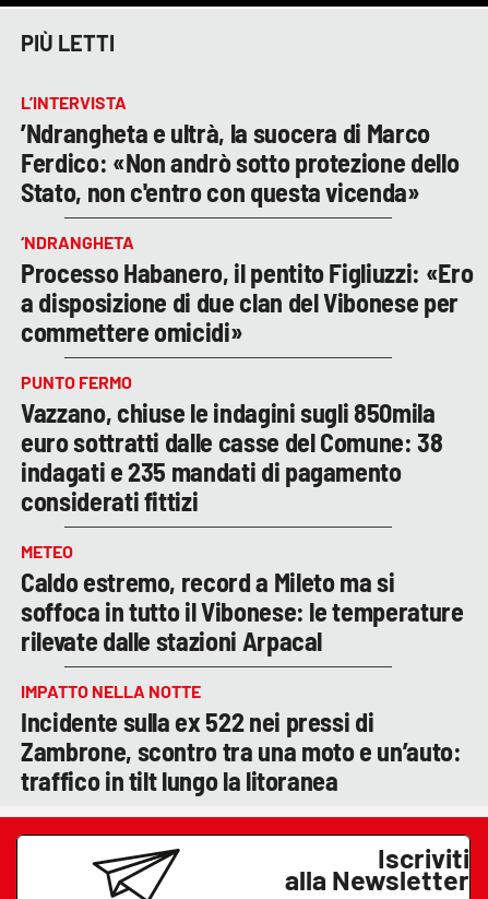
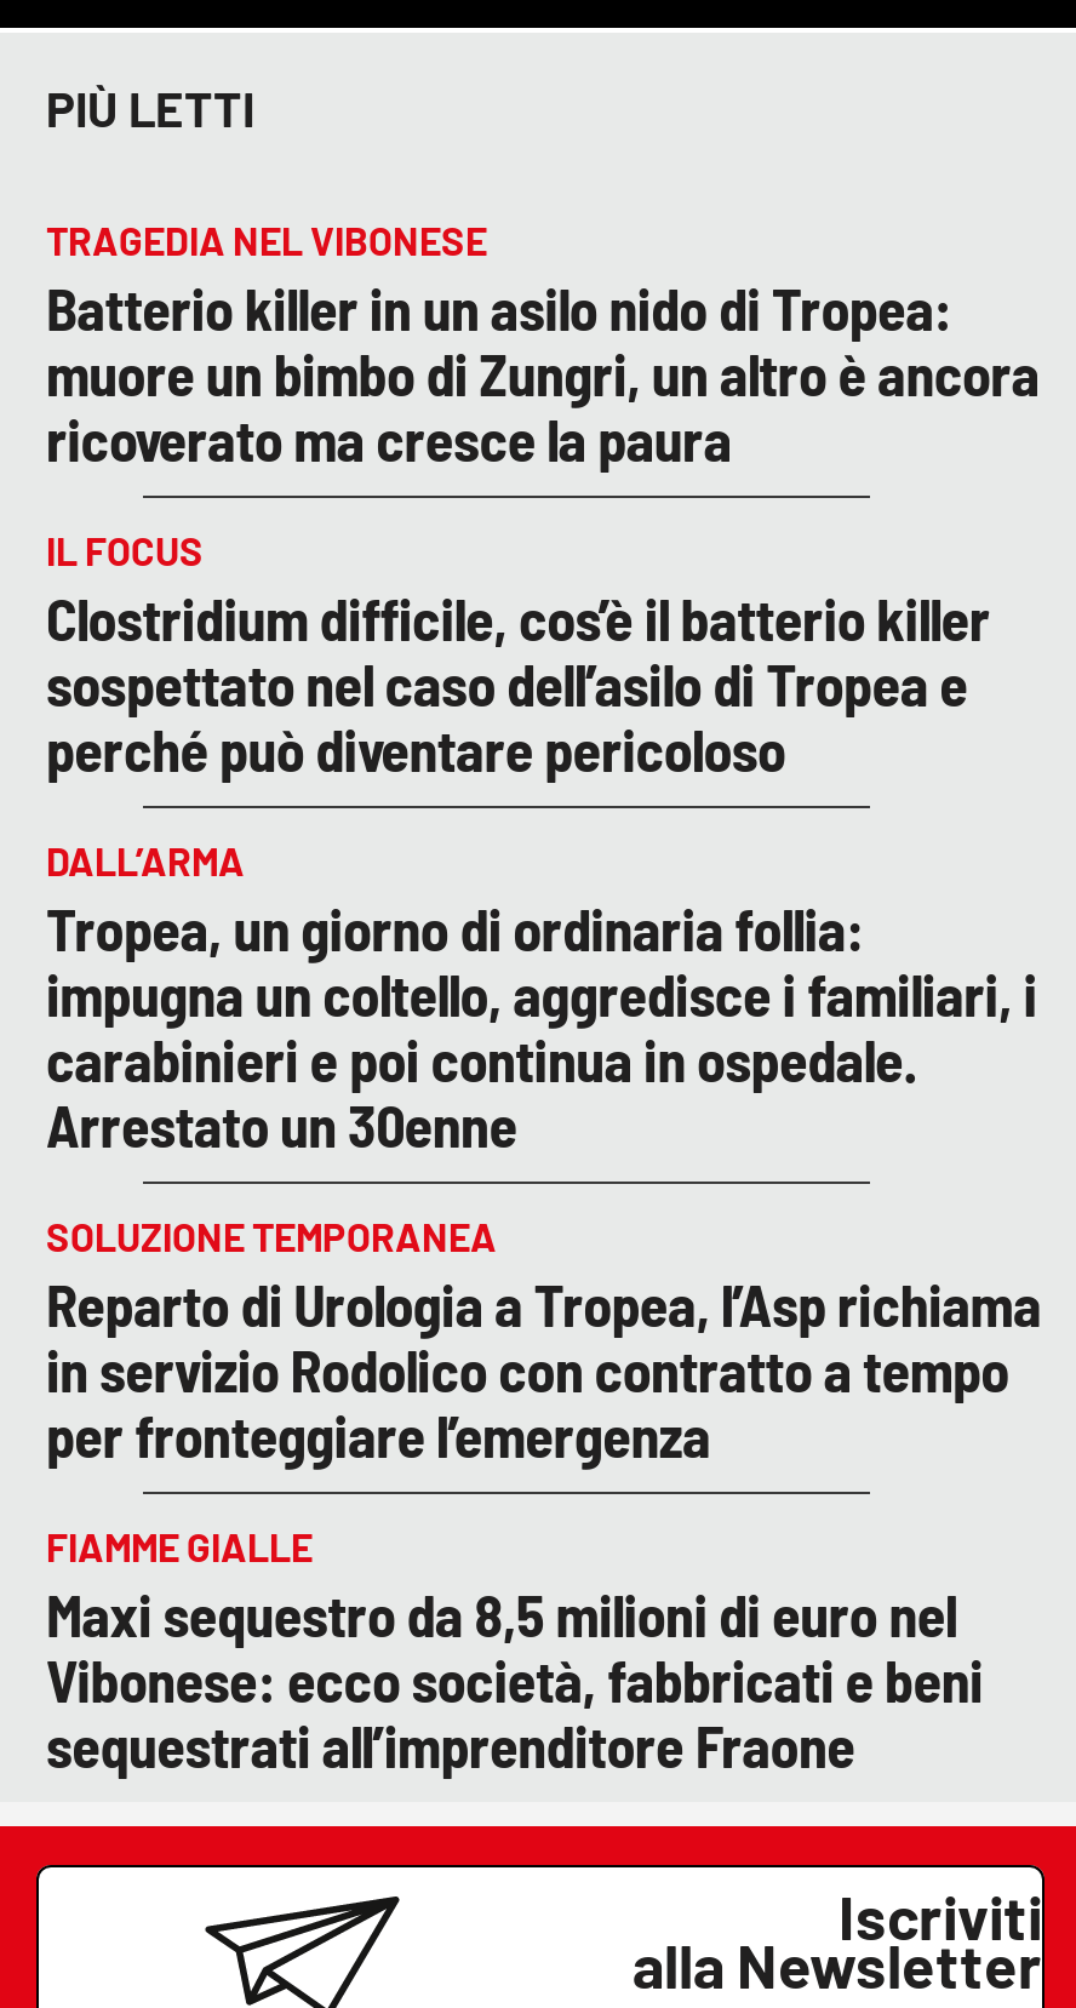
[21,92,459,207] L’INTERVISTA | ’Ndrangheta e ultrà, la suocera di Marco | Ferdico: «Non andrò sotto protezione dello | Stato, non c'entro con questa vicenda» -> [46,216,1040,473] TRAGEDIA NEL VIBONESE | Batterio killer in un asilo nido di Tropea: | muore un bimbo di Zungri, un altro è ancora | ricoverato ma cresce la paura
[21,231,473,347] ‘NDRANGHETA | Processo Habanero, il pentito Figliuzzi: «Ero | a disposizione di due clan del Vibonese per | commettere omicidi» -> [46,527,990,784] IL FOCUS | Clostridium difficile, cos’è il batterio killer | sospettato nel caso dell’asilo di Tropea e | perché può diventare pericoloso
[21,371,443,516] PUNTO FERMO | Vazzano, chiuse le indagini sugli 850mila | euro sottratti dalle casse del Comune: 38 | indagati e 235 mandati di pagamento | considerati fittizi -> [46,837,1037,1159] DALL’ARMA | Tropea, un giorno di ordinaria follia: | impugna un coltello, aggredisce i familiari, i | carabinieri e poi continua in ospedale. | Arrestato un 30enne
[21,540,464,656] METEO | Caldo estremo, record a Mileto ma si | soffoca in tutto il Vibonese: le temperature | rilevate dalle stazioni Arpacal -> [46,1213,1041,1469] SOLUZIONE TEMPORANEA | Reparto di Urologia a Tropea, l’Asp richiama | in servizio Rodolico con contratto a tempo | per fronteggiare l’emergenza
[21,680,461,796] IMPATTO NELLA NOTTE | Incidente sulla ex 522 nei pressi di | Zambrone, scontro tra una moto e un’auto: | traffico in tilt lungo la litoranea -> [46,1523,983,1780] FIAMME GIALLE | Maxi sequestro da 8,5 milioni di euro nel | Vibonese: ecco società, fabbricati e beni | sequestrati all’imprenditore Fraone

